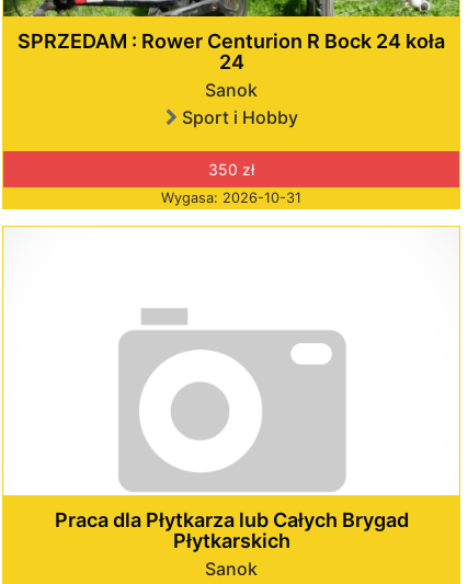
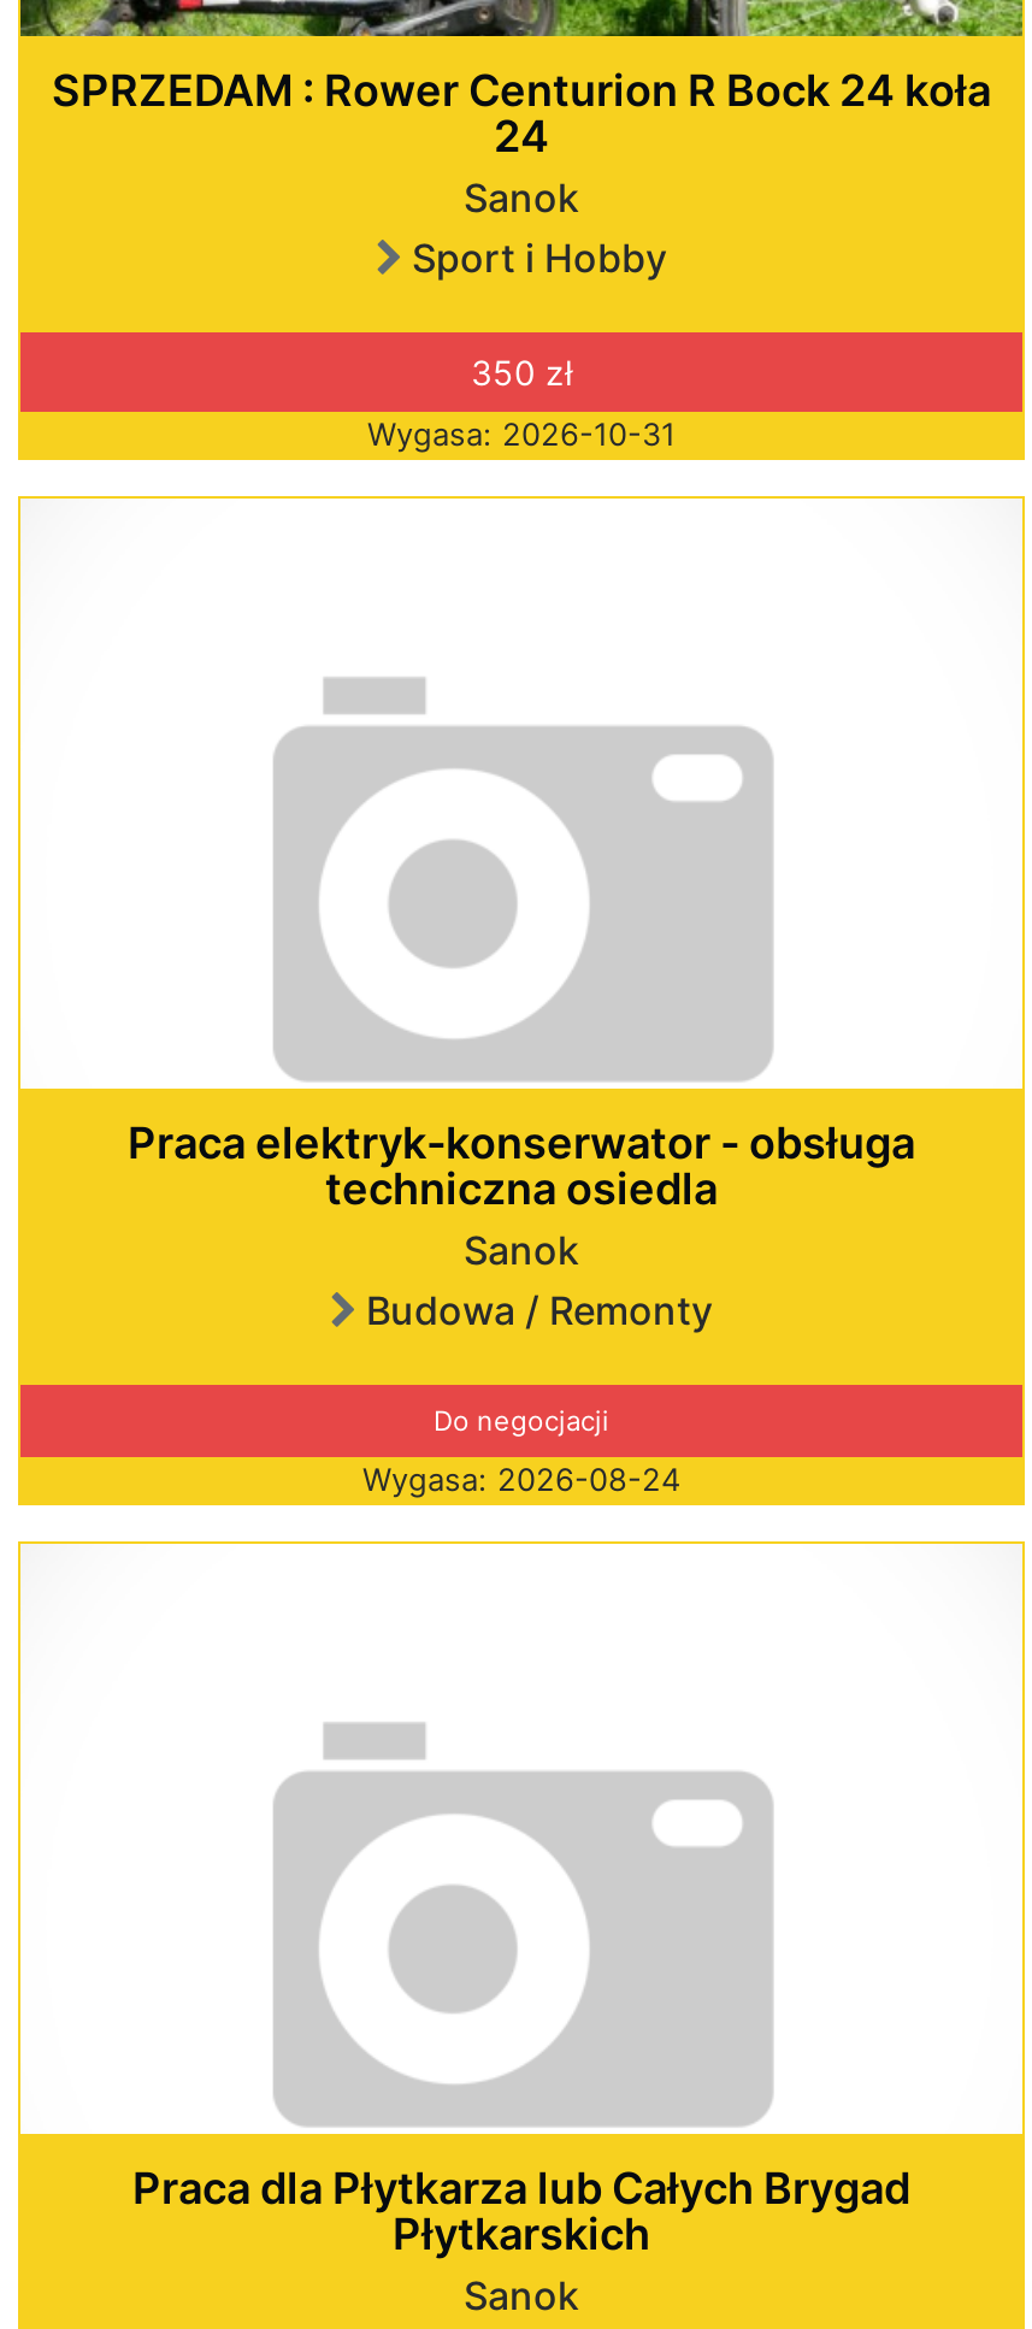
none -> [128,1117,915,1497] Praca elektryk-konserwator - obsługa | techniczna osiedla | Sanok | Budowa / Remonty | Do negocjacji | Wygasa: 2026-08-24

